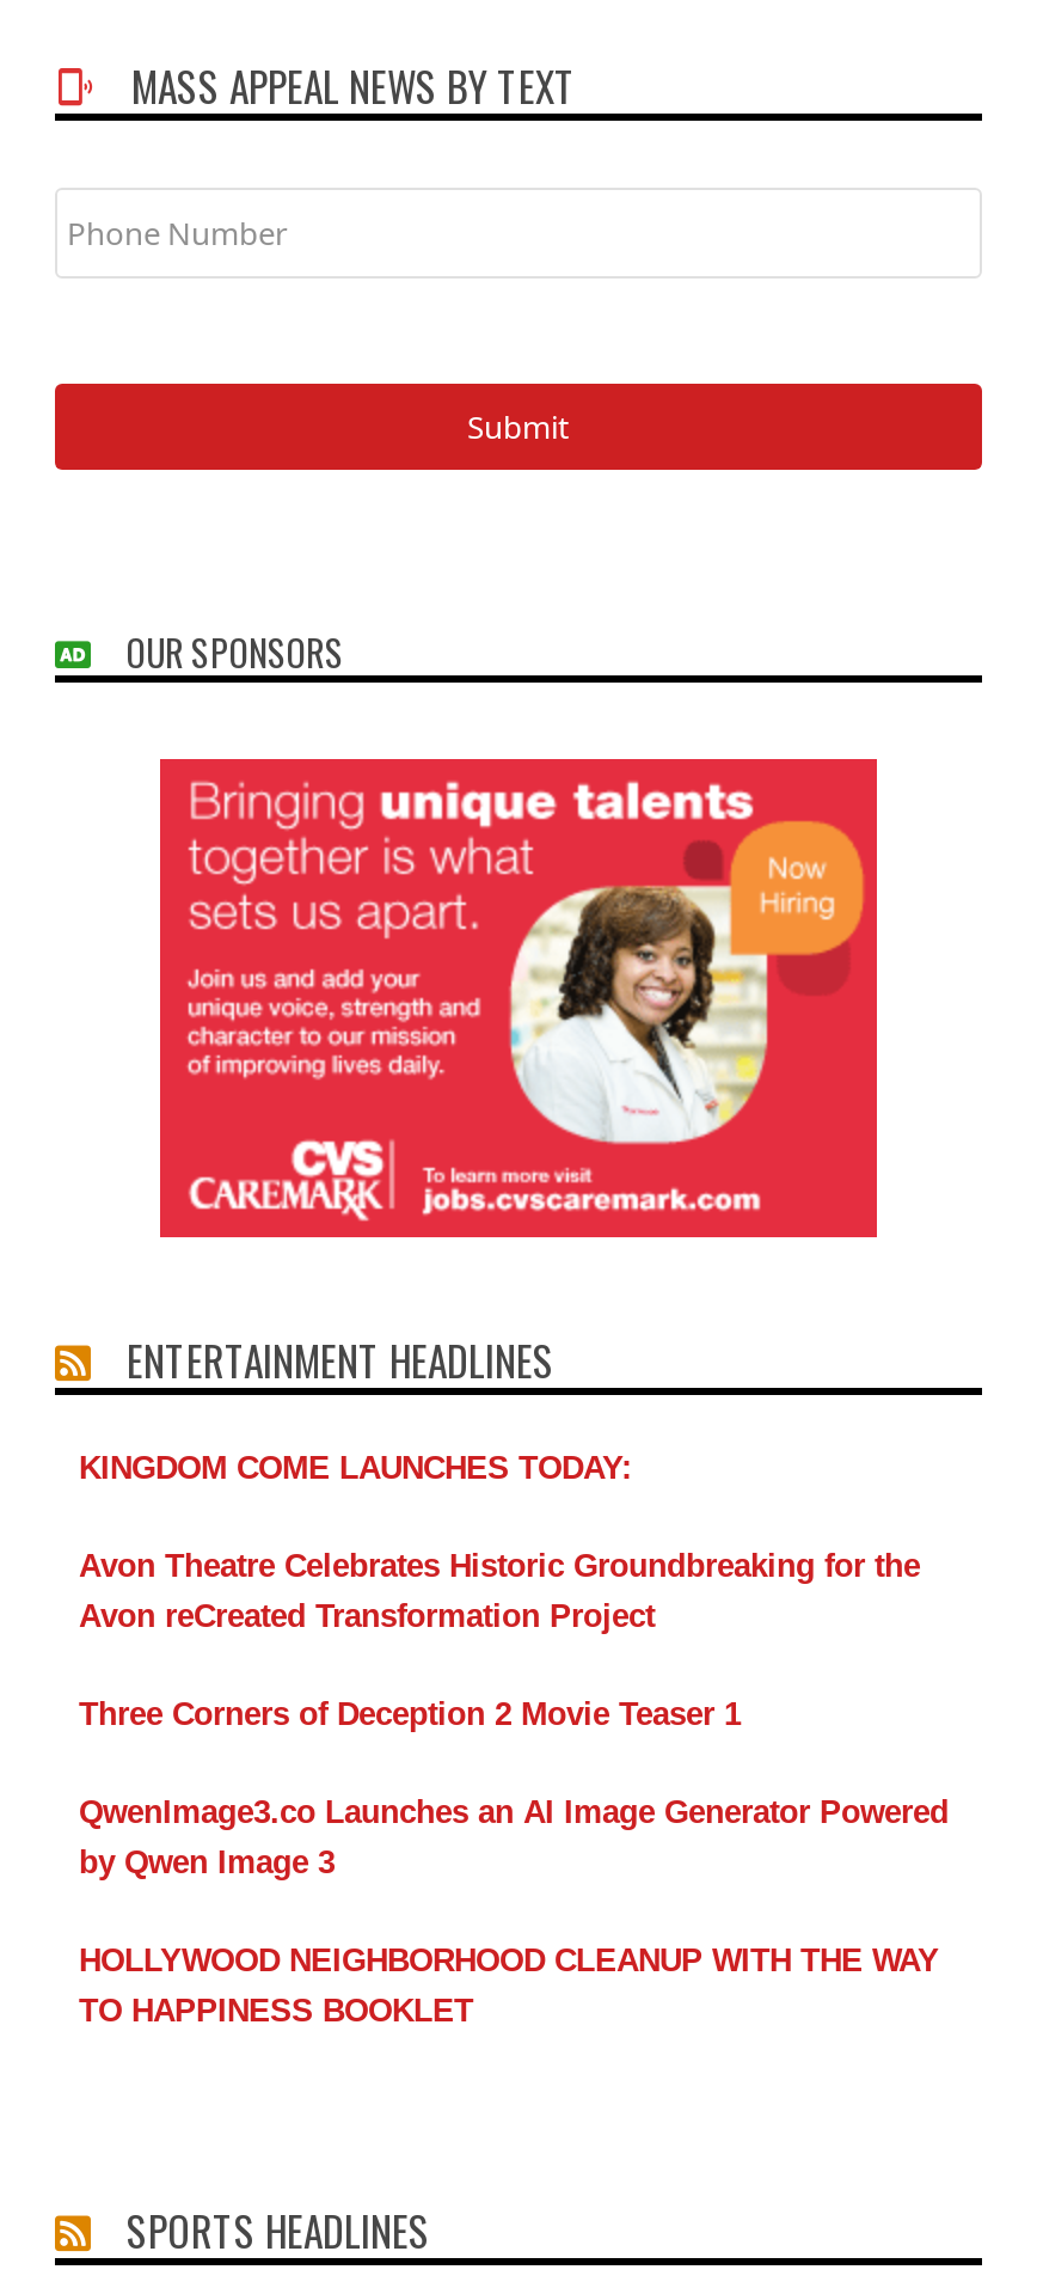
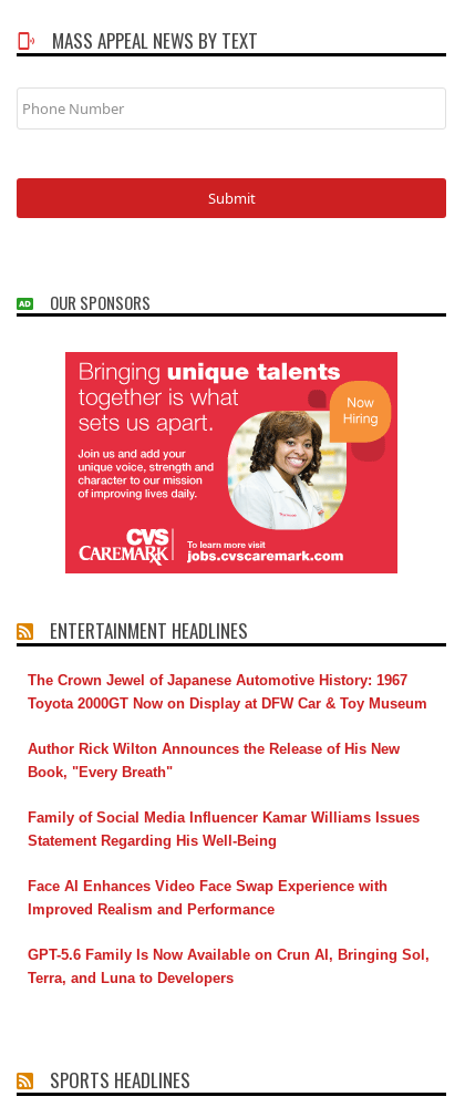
[79,1451,631,1487] KINGDOM COME LAUNCHES TODAY: -> [28,673,427,712] The Crown Jewel of Japanese Automotive History: 1967 | Toyota 2000GT Now on Display at DFW Car & Toy Museum
[79,1549,920,1635] Avon Theatre Celebrates Historic Groundbreaking for the | Avon reCreated Transformation Project -> [28,741,400,781] Author Rick Wilton Announces the Release of His New | Book, "Every Breath"
[79,1697,741,1733] Three Corners of Deception 2 Movie Teaser 1 -> [28,810,420,850] Family of Social Media Influencer Kamar Williams Issues | Statement Regarding His Well-Being
[79,1795,949,1882] QwenImage3.co Launches an AI Image Generator Powered | by Qwen Image 3 -> [28,878,387,918] Face AI Enhances Video Face Swap Experience with | Improved Realism and Performance
[79,1944,939,2030] HOLLYWOOD NEIGHBORHOOD CLEANUP WITH THE WAY | TO HAPPINESS BOOKLET -> [28,947,430,987] GPT-5.6 Family Is Now Available on Crun AI, Bringing Sol, | Terra, and Luna to Developers

